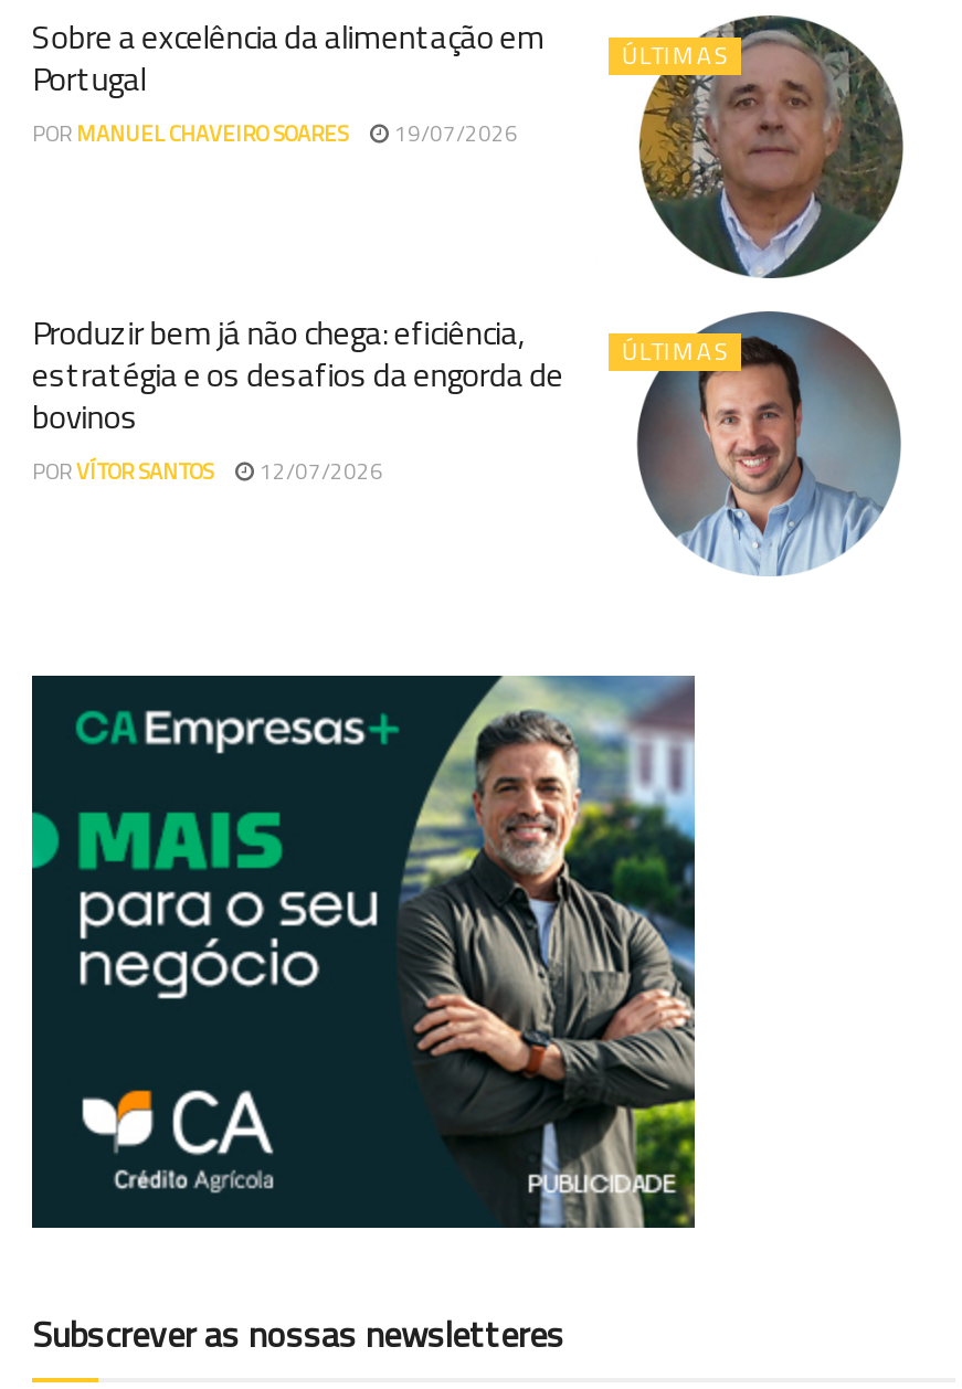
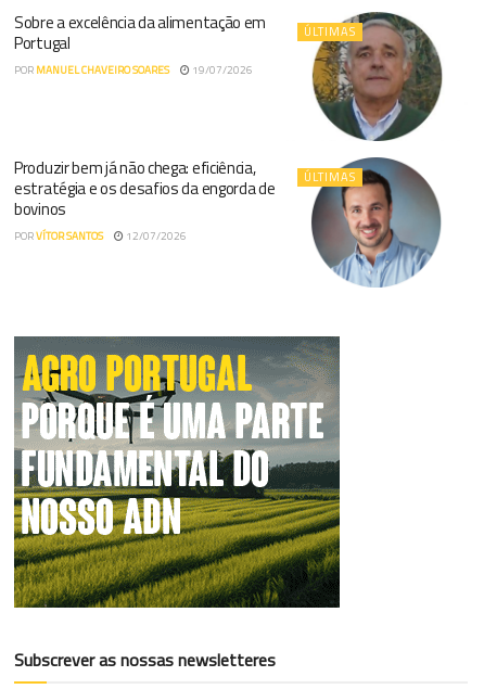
[30,674,697,1230] [image] -> [13,335,341,609] [image]

